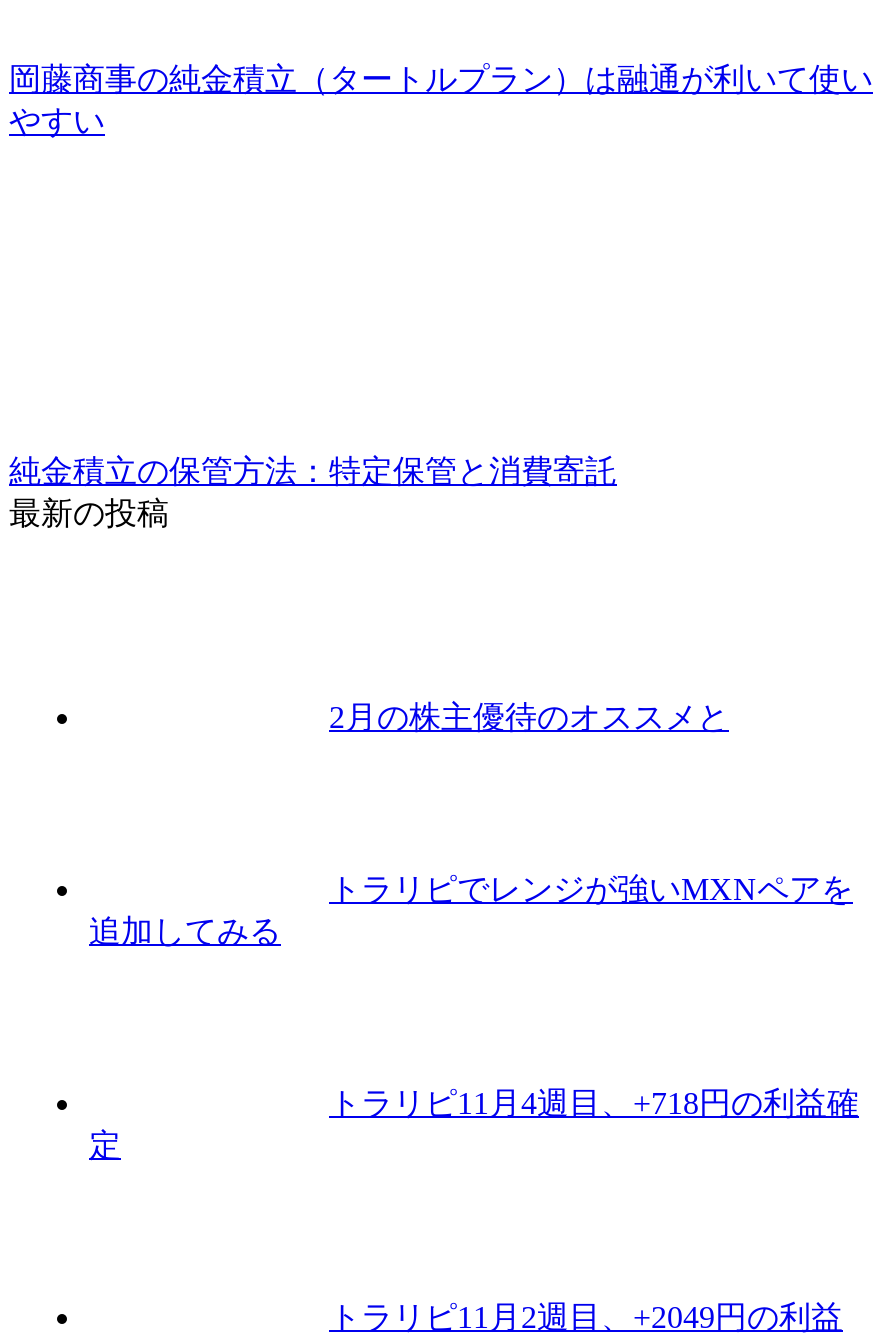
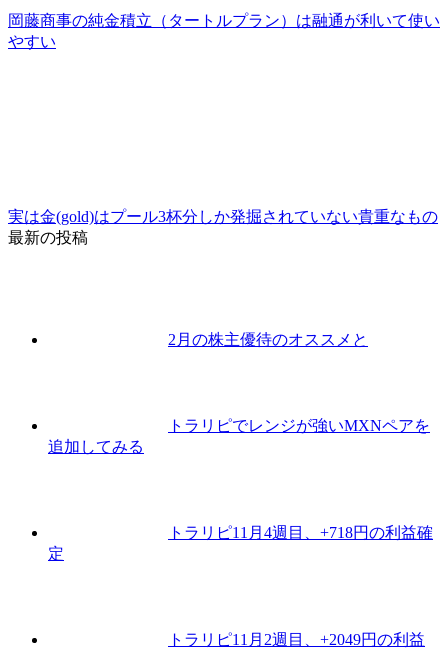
[9,454,617,488] 純金積立の保管方法：特定保管と消費寄託 -> [8,208,438,225] 実は金(gold)はプール3杯分しか発掘されていない貴重なもの

